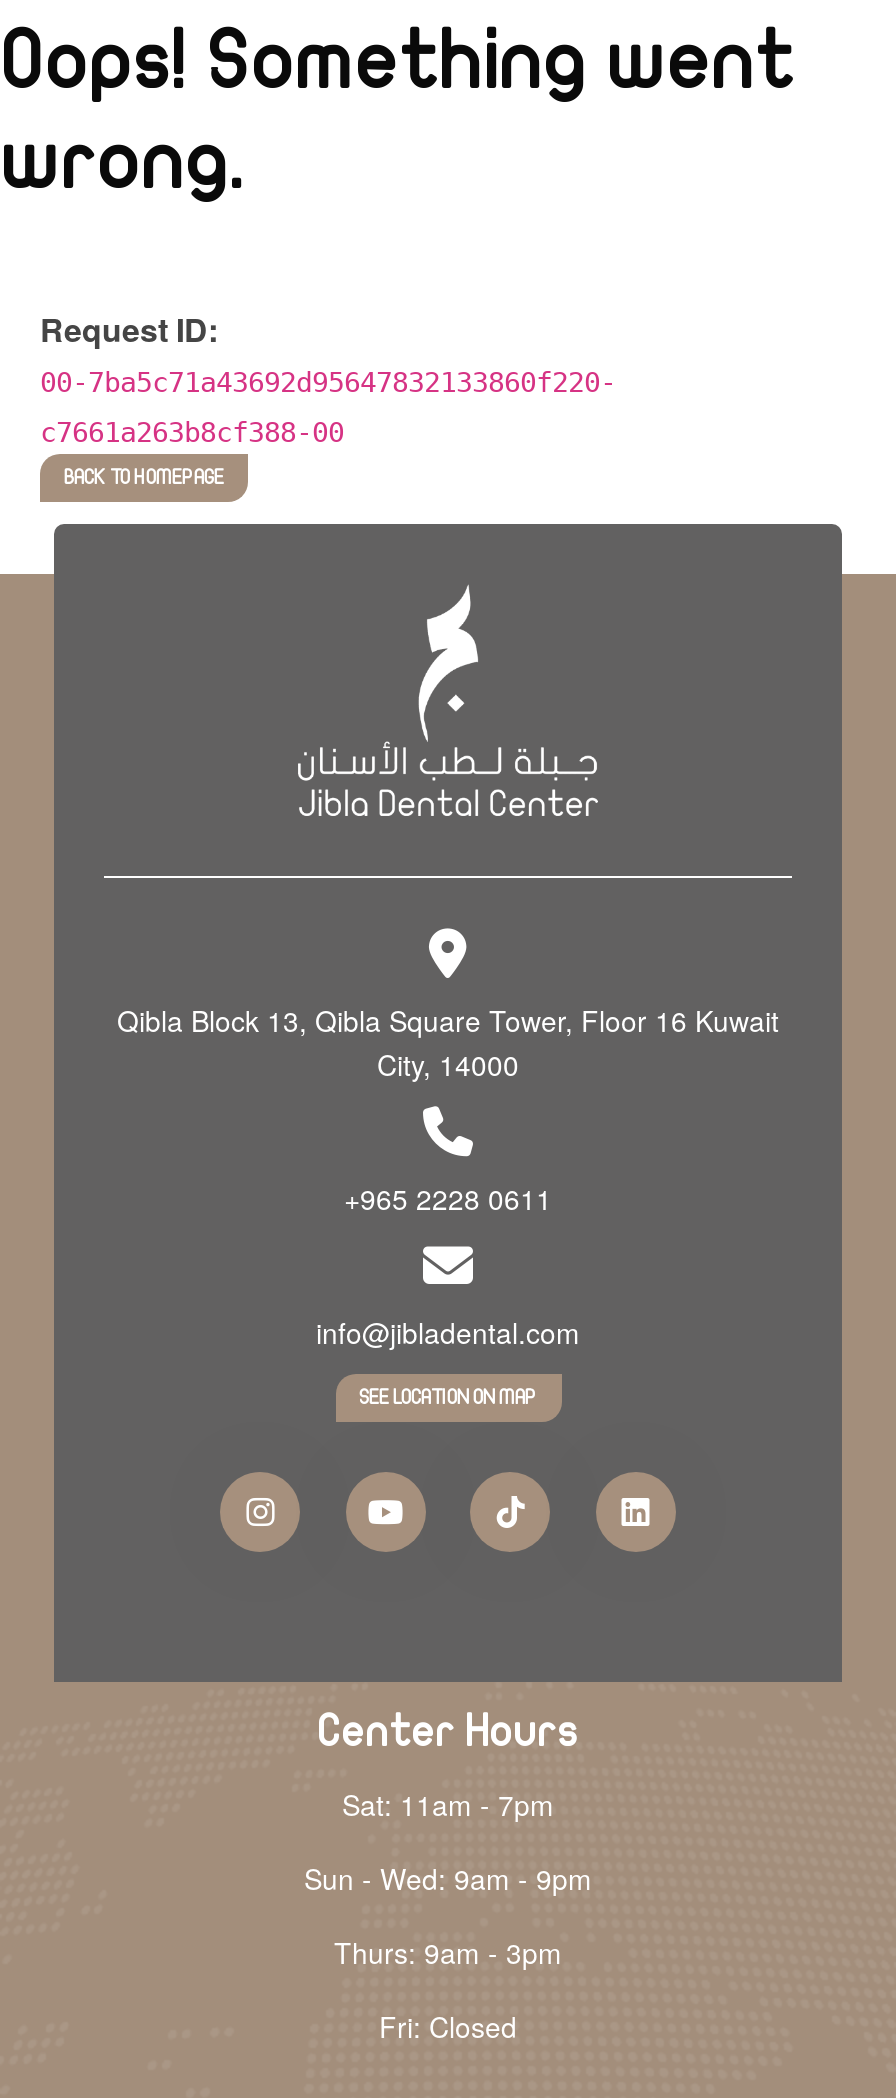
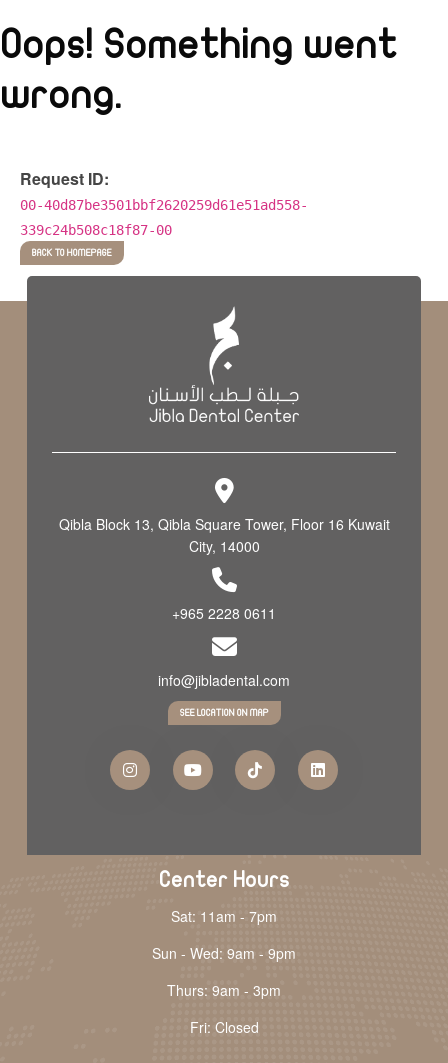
[40,366,616,398] 00-7ba5c71a43692d95647832133860f220- -> [20,197,308,213] 00-40d87be3501bbf2620259d61e51ad558-
[40,416,344,448] c7661a263b8cf388-00 -> [20,222,172,238] 339c24b508c18f87-00

